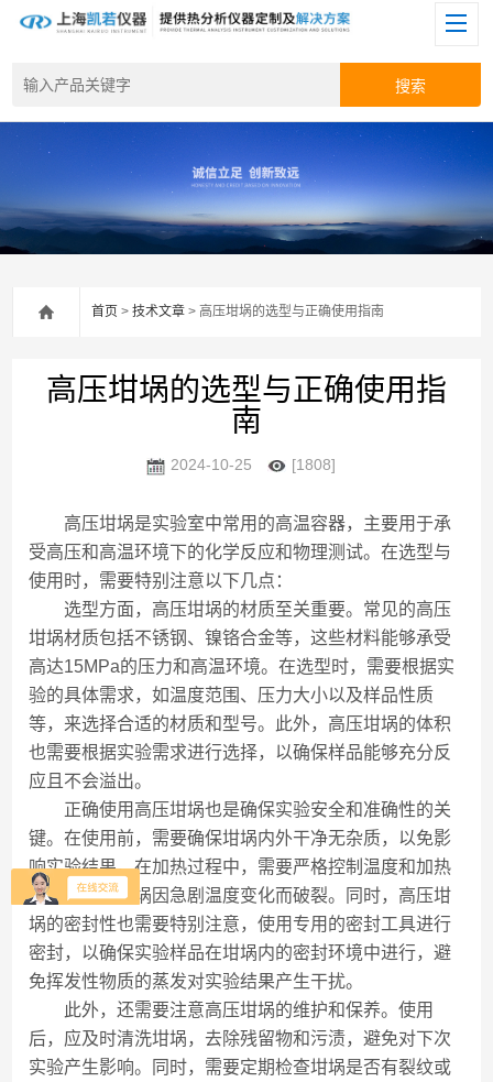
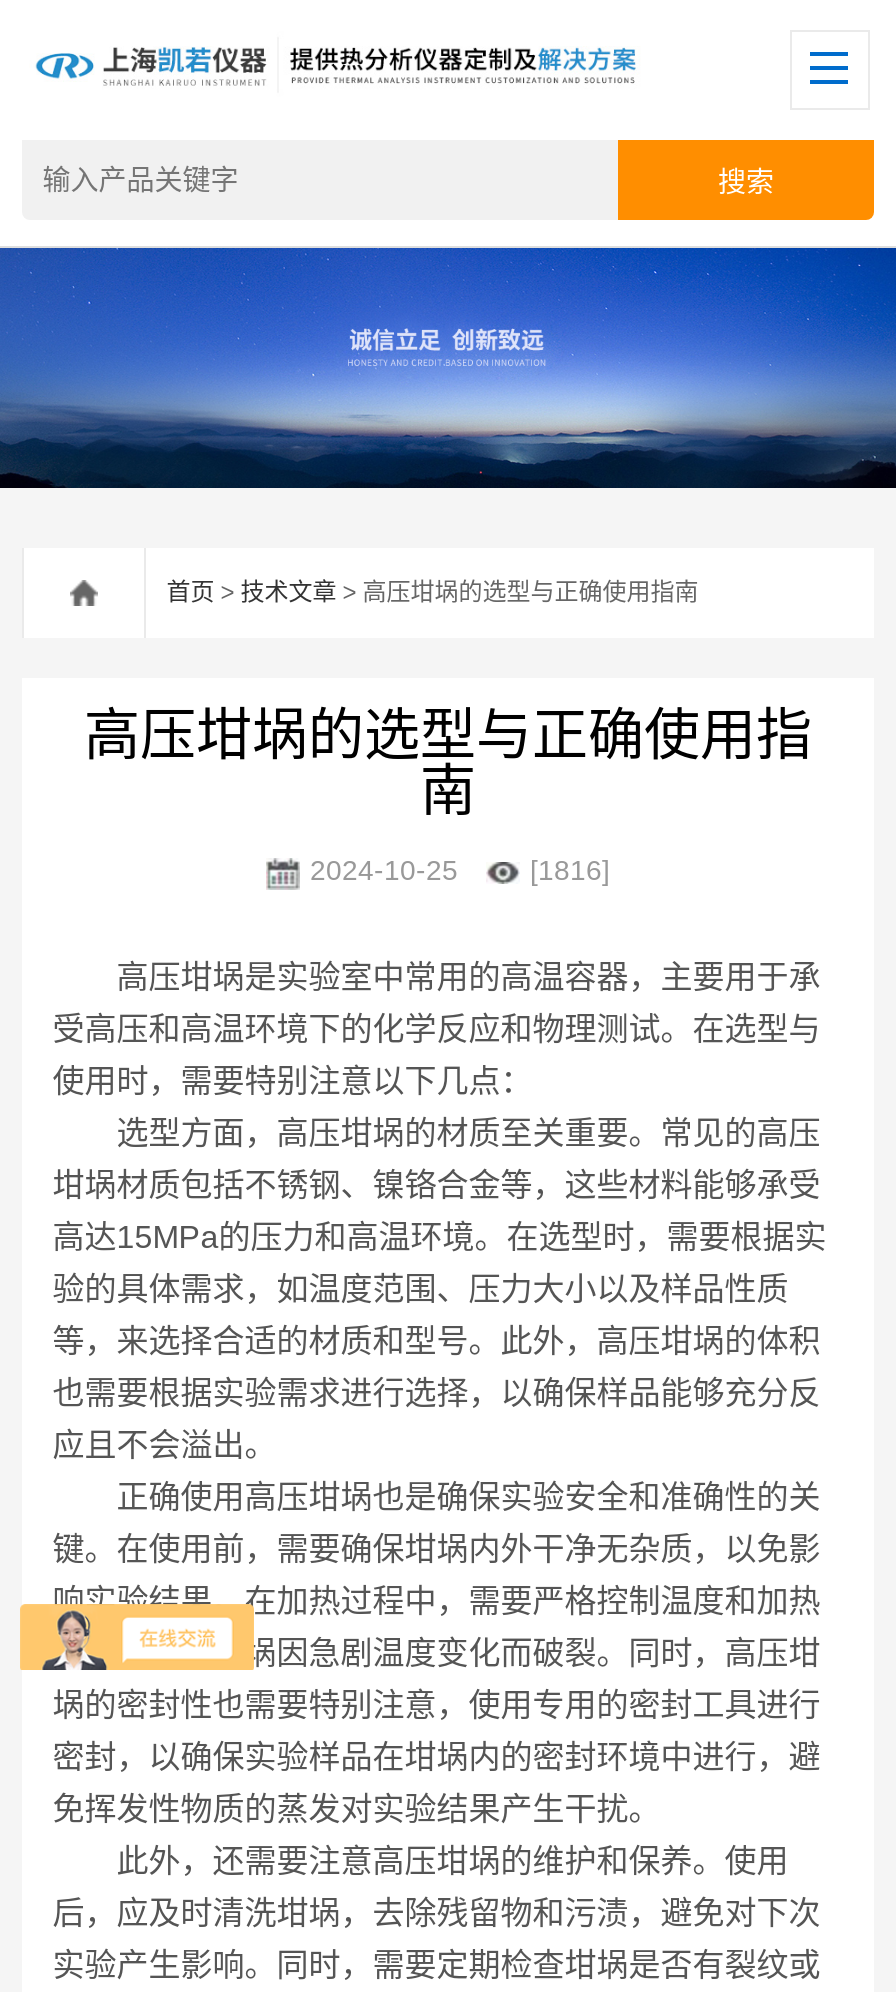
[292,456,336,473] [1808] -> [530,854,610,886] [1816]

